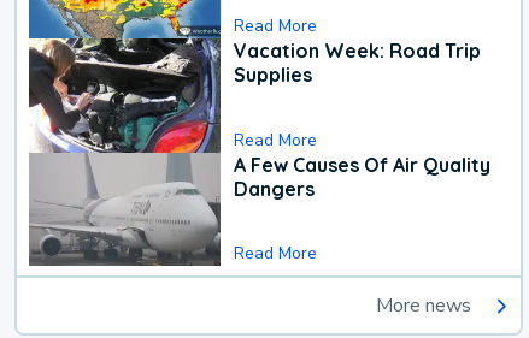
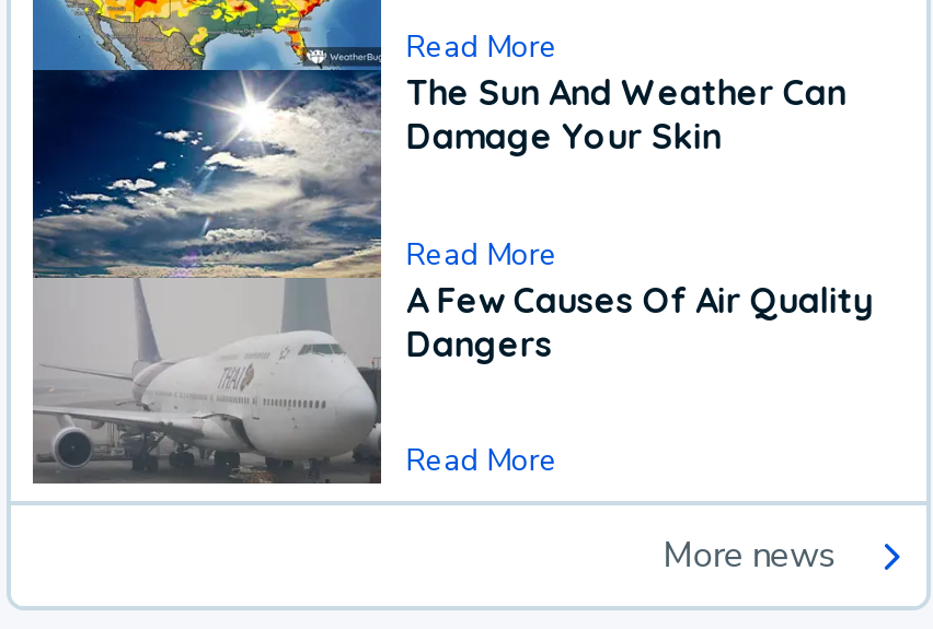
[28,37,481,154] [image] | Vacation Week: Road Trip | Supplies -> [31,48,846,280] [image] | The Sun And Weather Can | Damage Your Skin

